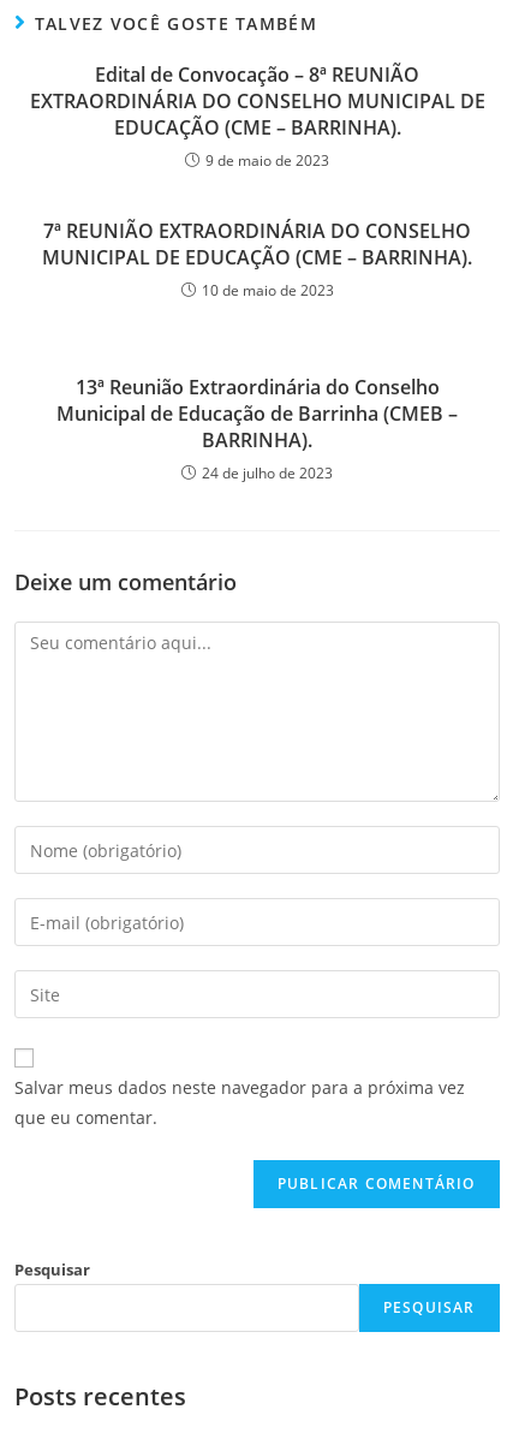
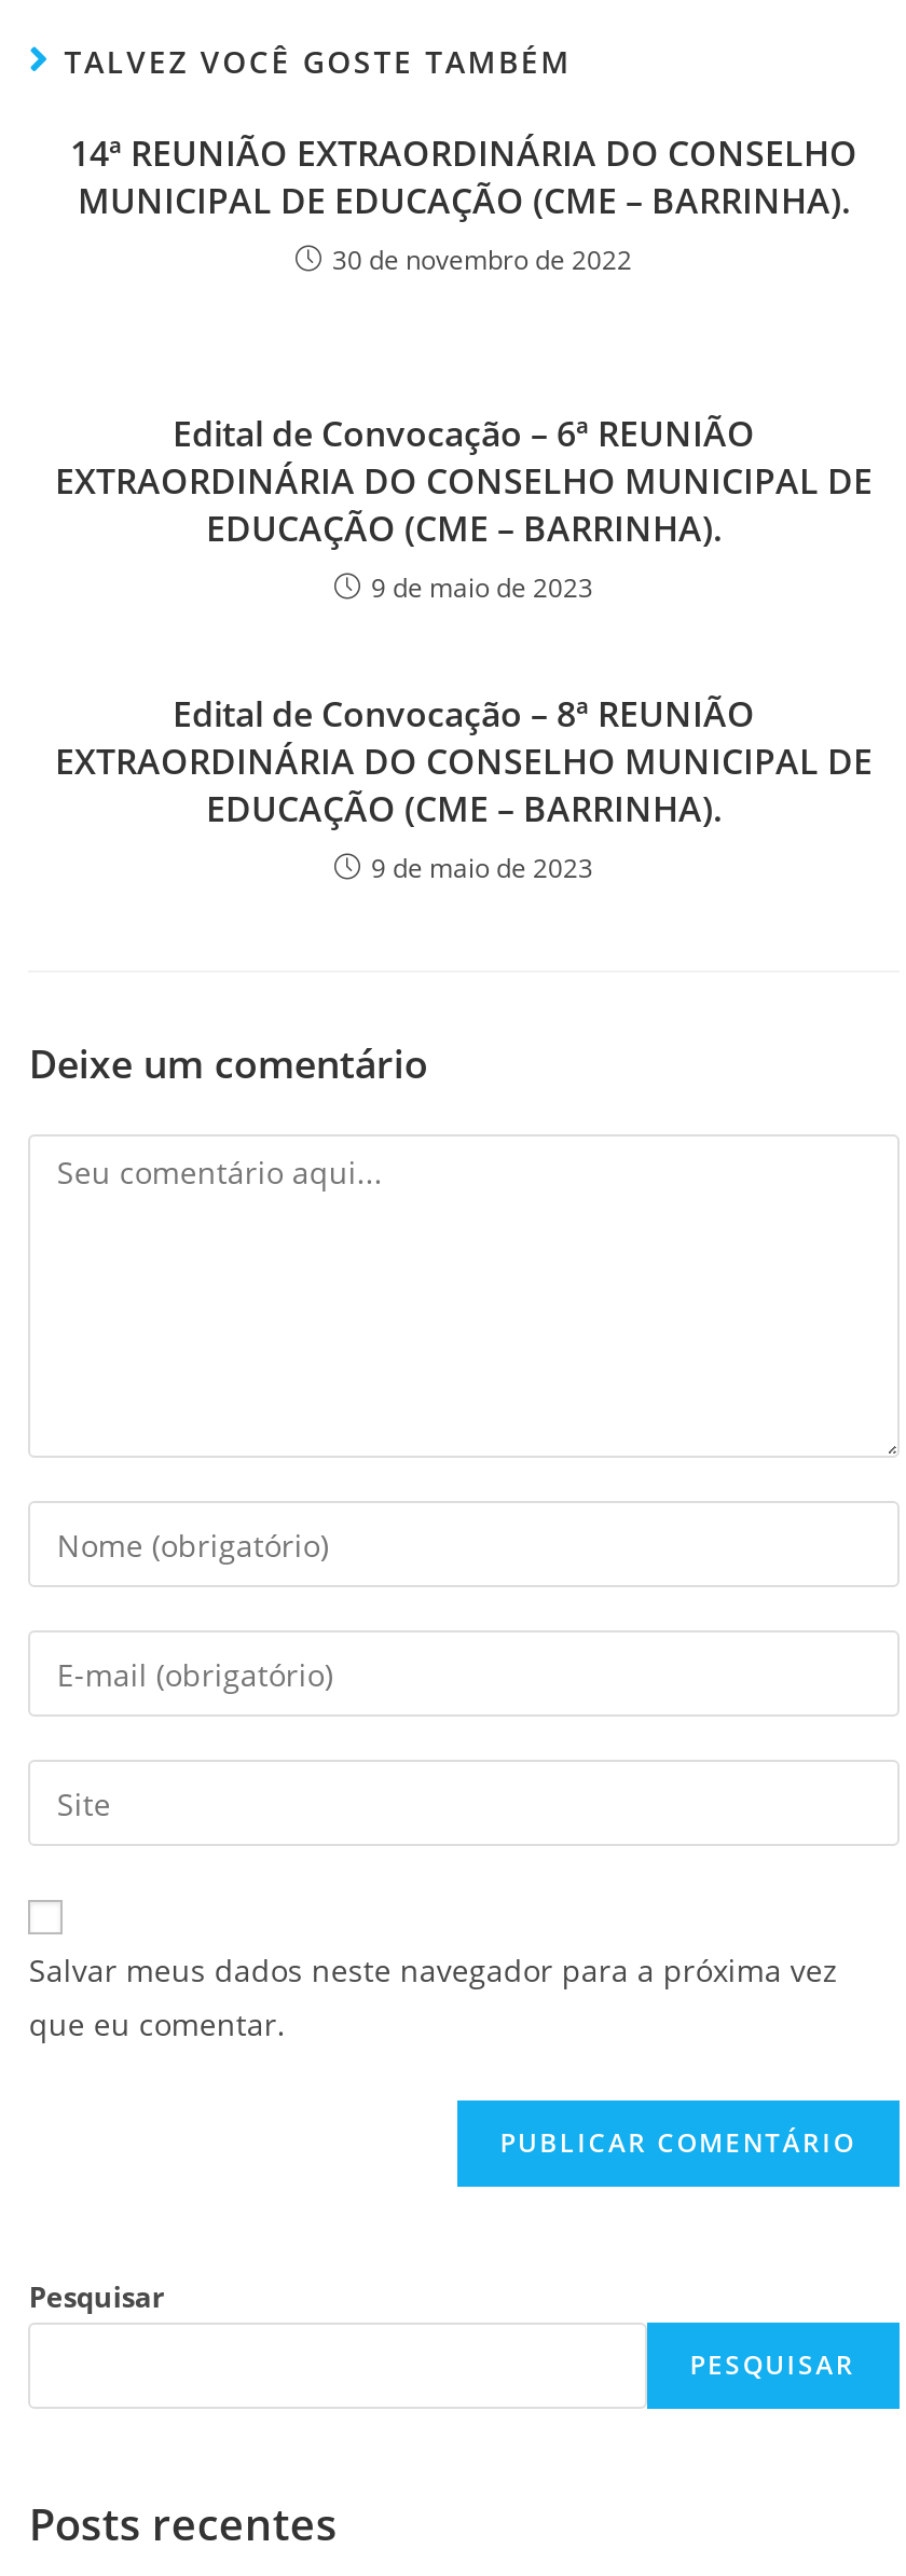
none -> [55,410,873,606] Edital de Convocação – 6ª REUNIÃO | EXTRAORDINÁRIA DO CONSELHO MUNICIPAL DE | EDUCAÇÃO (CME – BARRINHA). | 9 de maio de 2023
none -> [70,130,857,279] 14ª REUNIÃO EXTRAORDINÁRIA DO CONSELHO | 30 de novembro de 2022
moved [29,62,485,171] -> [55,691,873,887]: Edital de Convocação – 8ª REUNIÃO | EXTRAORDINÁRIA DO CONSELHO MUNICIPAL DE | EDUCAÇÃO (CME – BARRINHA). | 9 de maio de 2023
[43,218,471,301] 7ª REUNIÃO EXTRAORDINÁRIA DO CONSELHO | 10 de maio de 2023 -> none
moved [42,244,472,271] -> [78,177,850,225]: MUNICIPAL DE EDUCAÇÃO (CME – BARRINHA).
[56,374,458,484] 13ª Reunião Extraordinária do Conselho | Municipal de Educação de Barrinha (CMEB – | BARRINHA). | 24 de julho de 2023 -> none

